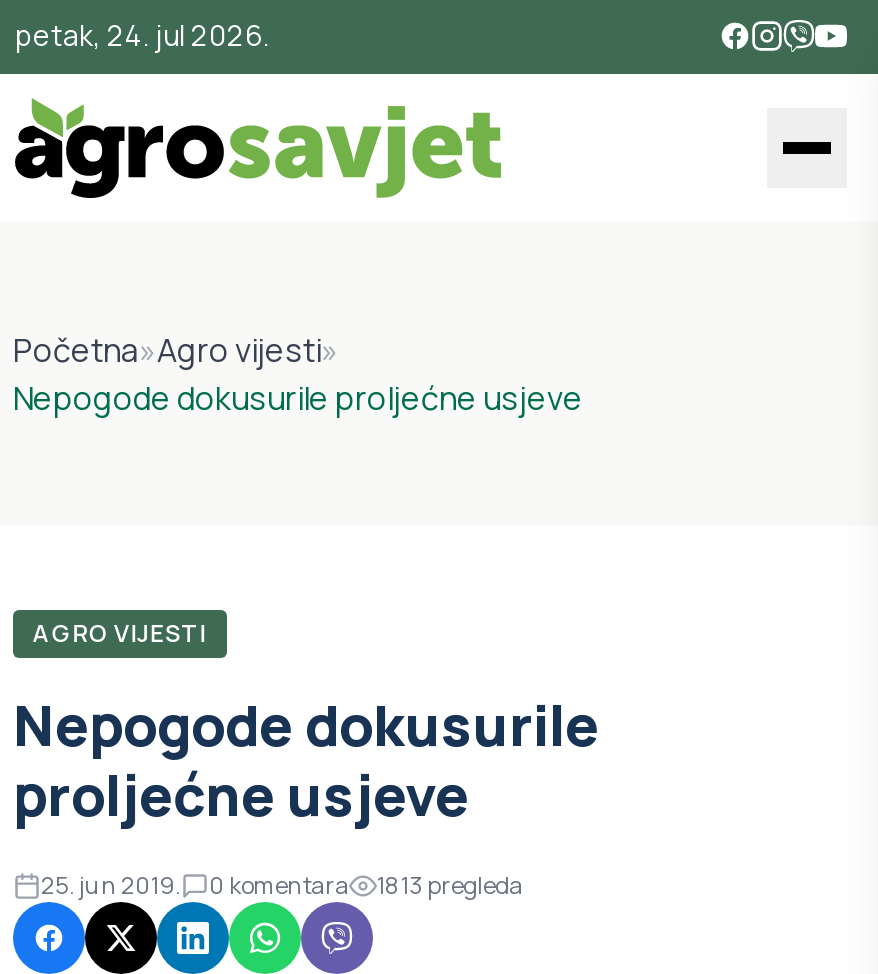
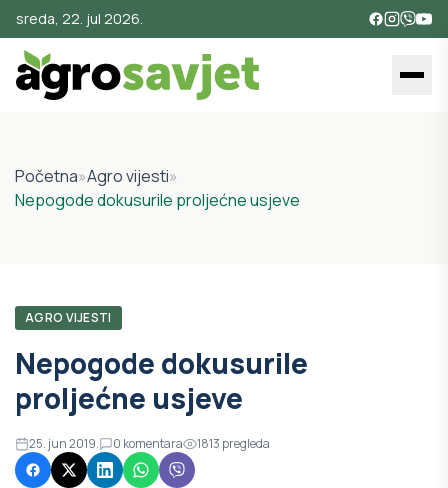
[15,16,269,54] petak, 24. jul 2026. -> [16,9,143,28] sreda, 22. jul 2026.

